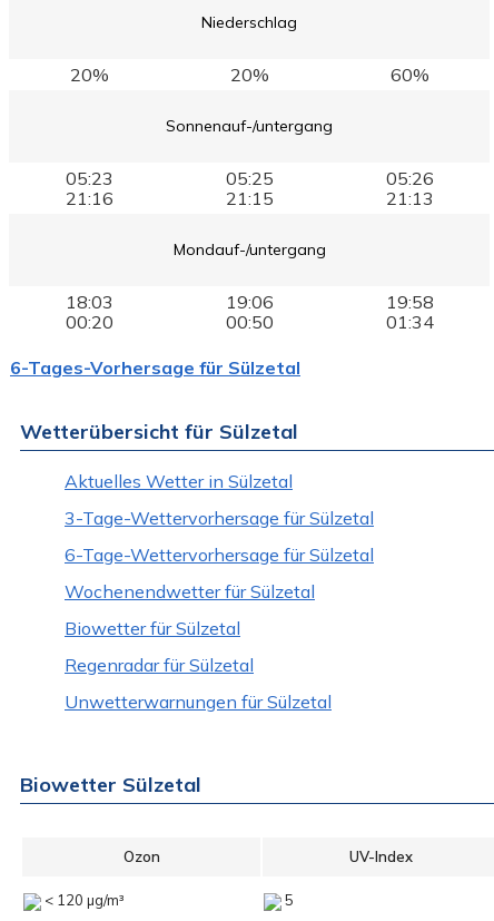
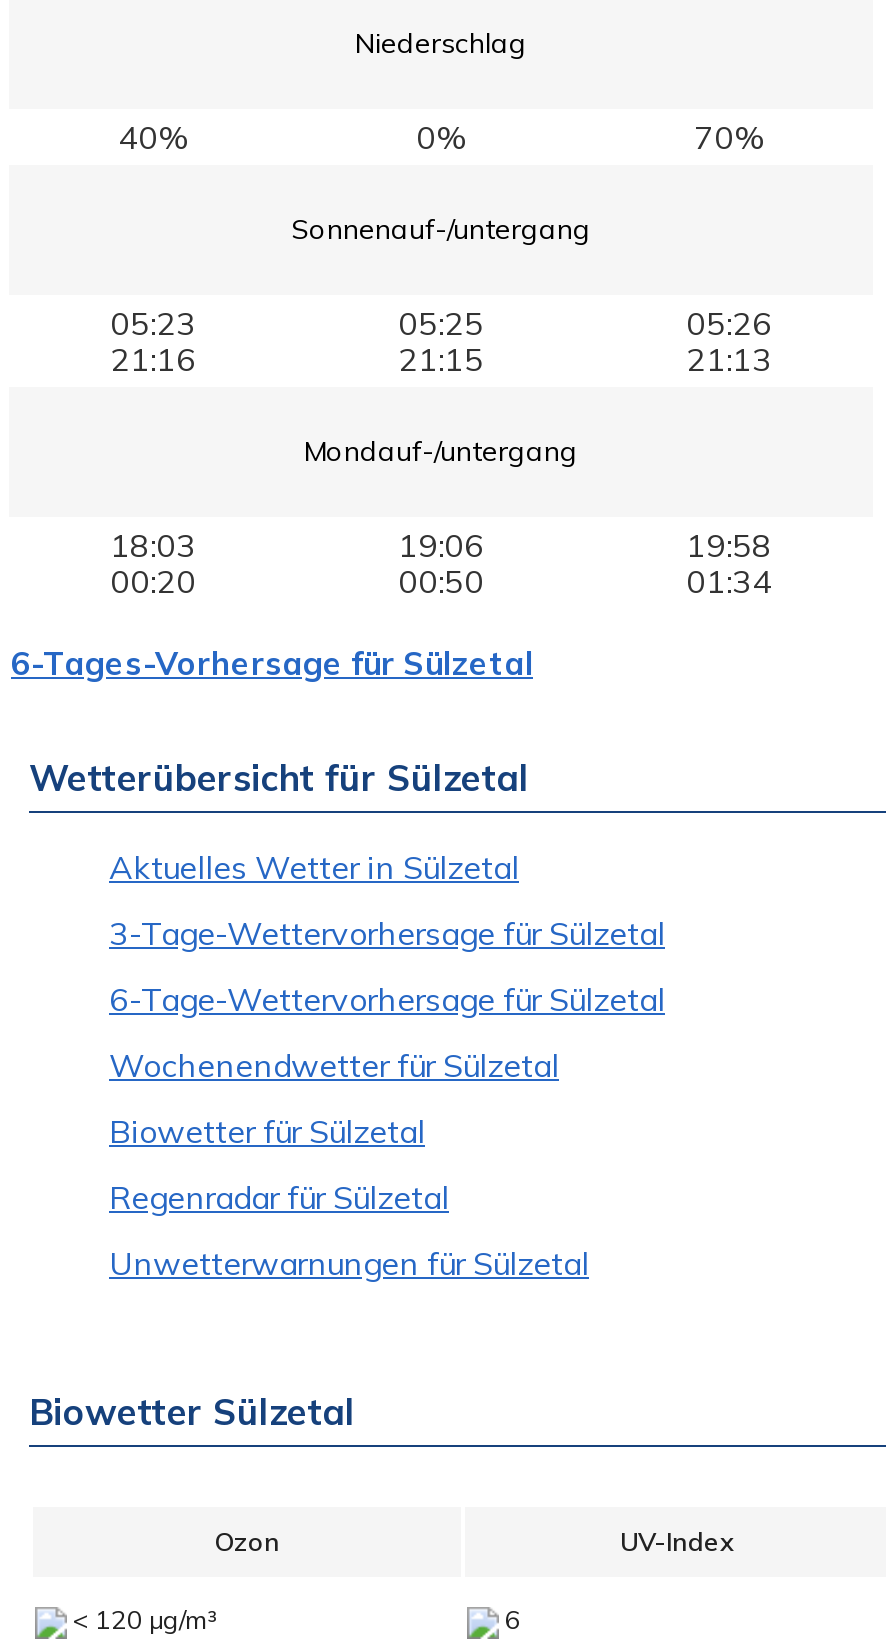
[70,63,108,86] 20% -> [118,117,188,157] 40%
[230,63,269,86] 20% -> [416,117,466,157] 0%
[390,63,429,86] 60% -> [694,117,764,157] 70%
[285,891,294,909] 5 -> [505,1603,521,1635] 6

